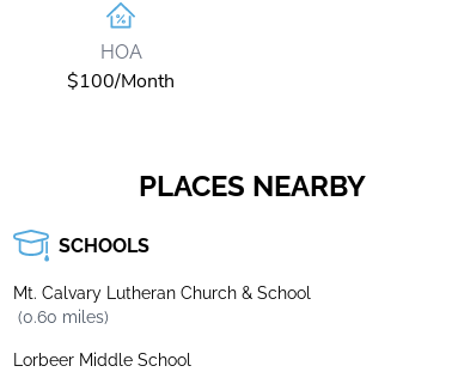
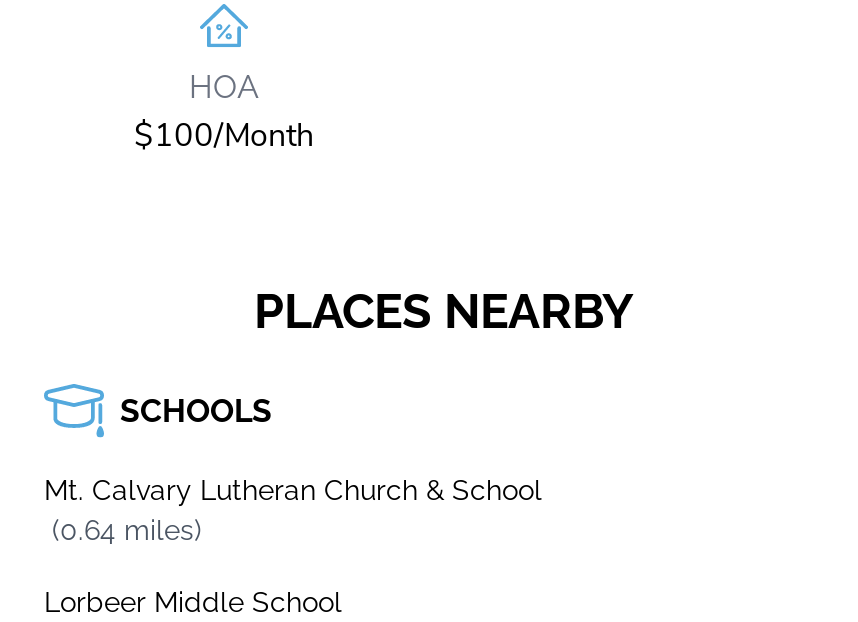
[18,307,109,326] (0.60 miles) -> [52,513,202,545] (0.64 miles)

